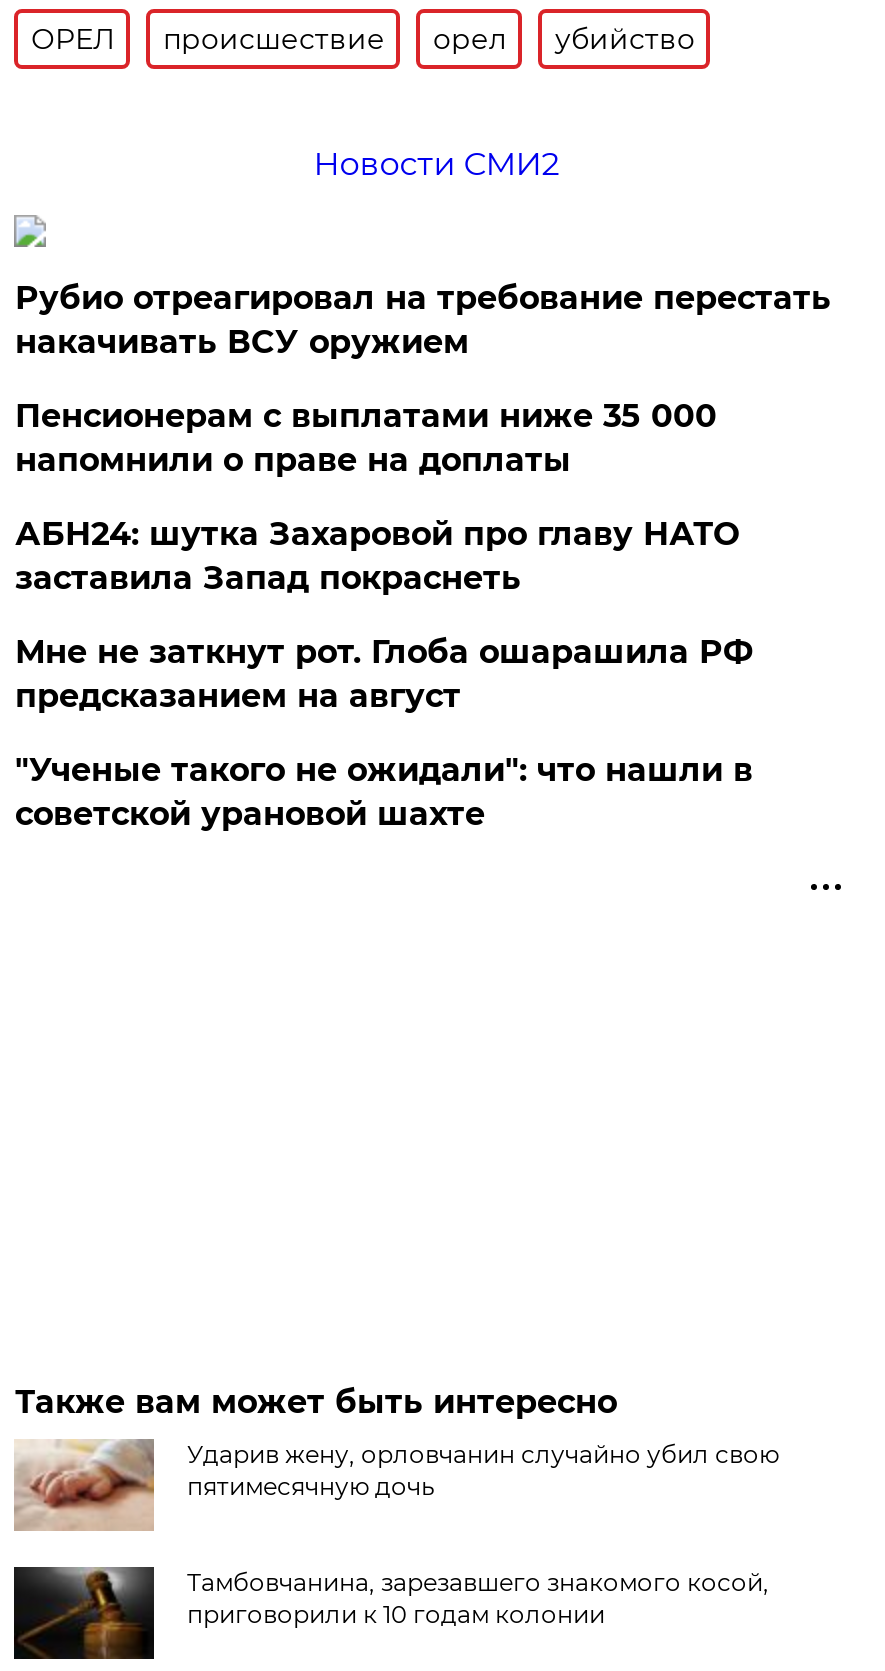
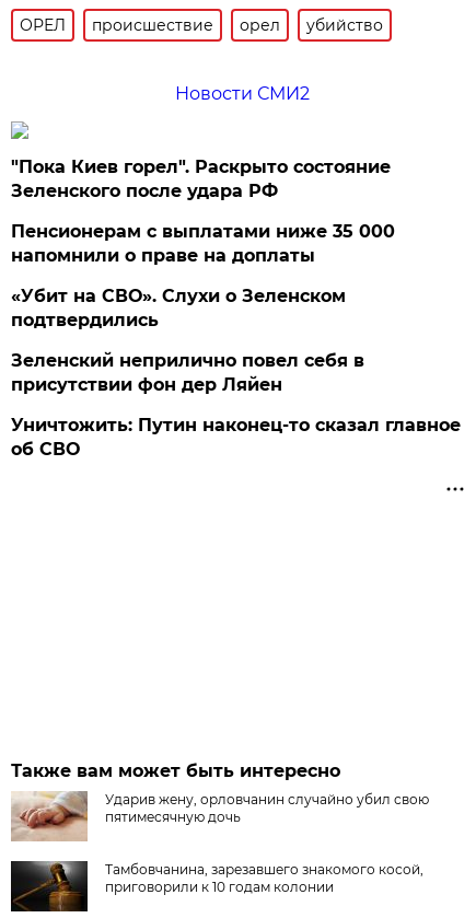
[15,279,831,361] Рубио отреагировал на требование перестать | накачивать ВСУ оружием -> [11,156,391,201] "Пока Киев горел". Раскрыто состояние | Зеленского после удара РФ
[15,515,739,597] АБН24: шутка Захаровой про главу НАТО | заставила Запад покраснеть -> [11,285,346,330] «Убит на СВО». Слухи о Зеленском | подтвердились
[15,633,753,715] Мне не заткнут рот. Глоба ошарашила РФ | предсказанием на август -> [11,350,365,395] Зеленский неприлично повел cебя в | присутствии фон дер Ляйен
[15,751,753,833] "Ученые такого не ожидали": что нашли в | советской урановой шахте -> [11,415,461,459] Уничтожить: Путин наконец-то сказал главное | об СВО

